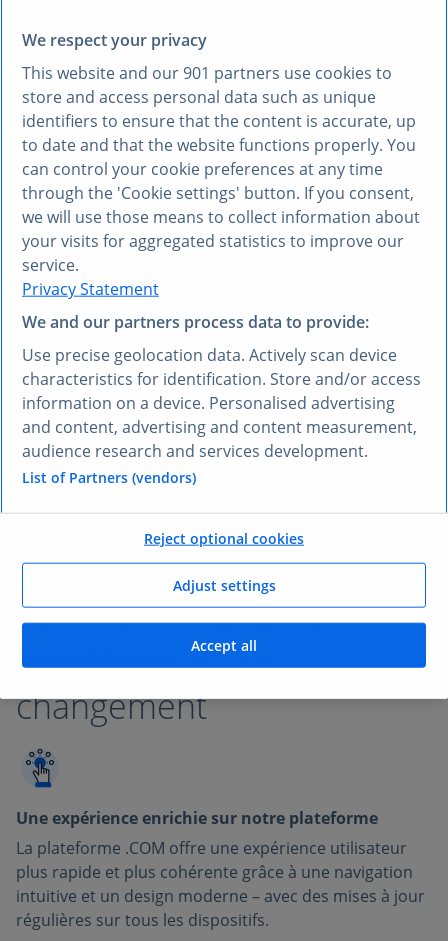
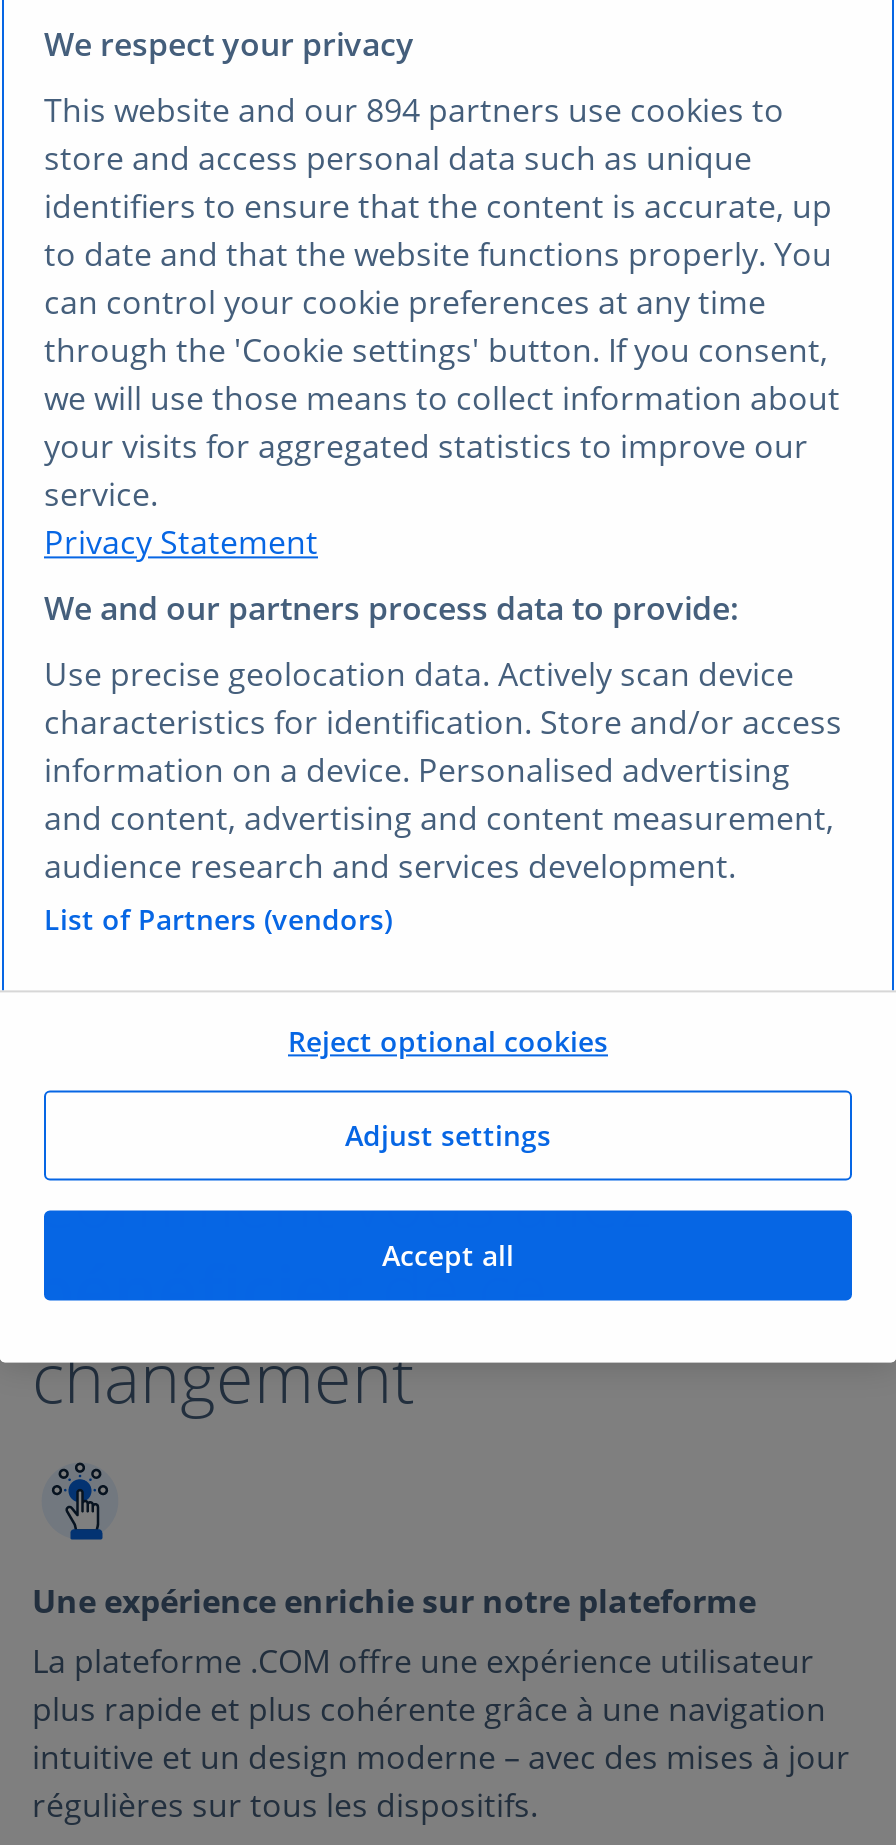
[22,62,392,84] This website and our 901 partners use cookies to -> [44,89,784,133] This website and our 894 partners use cookies to

